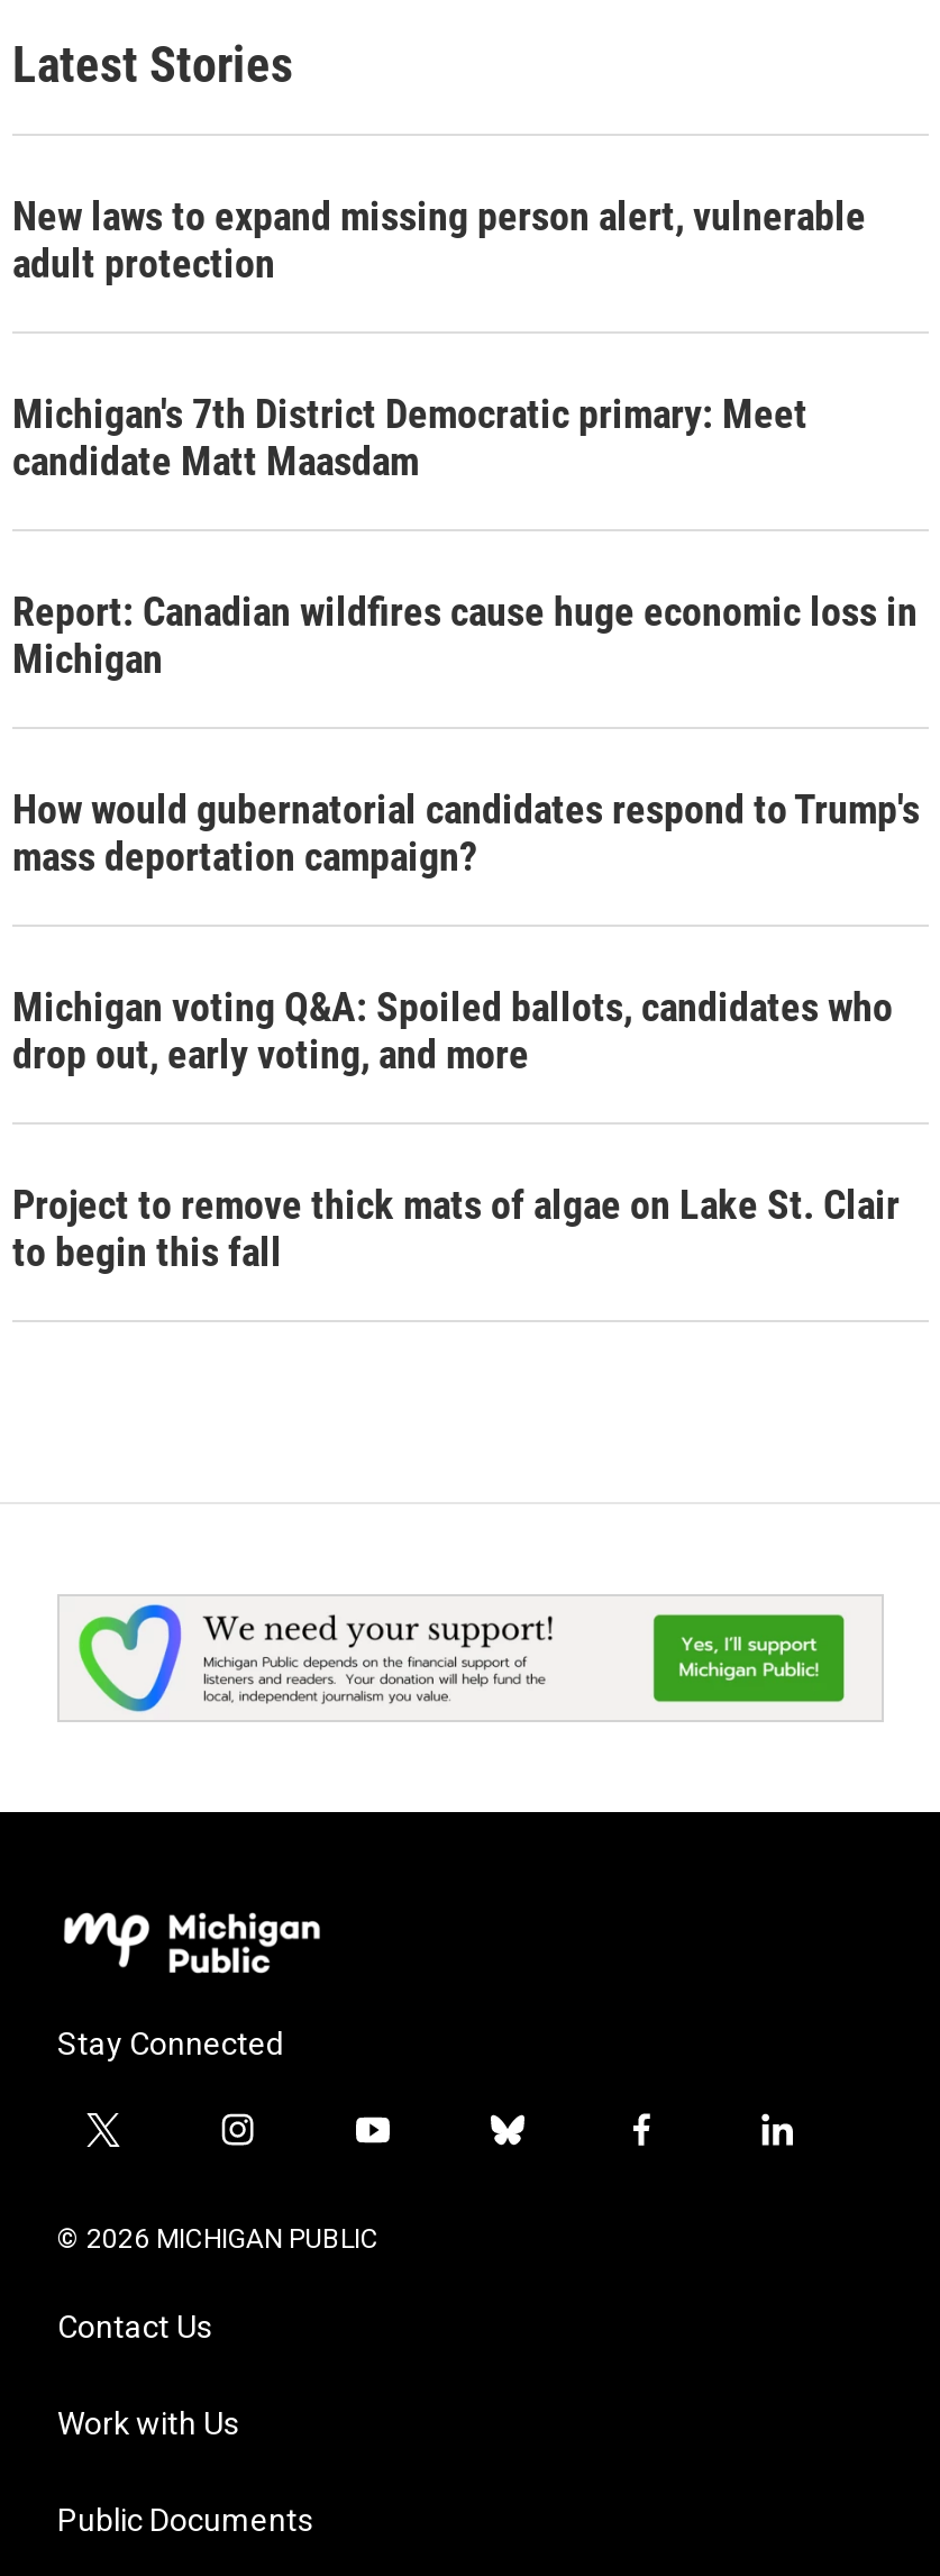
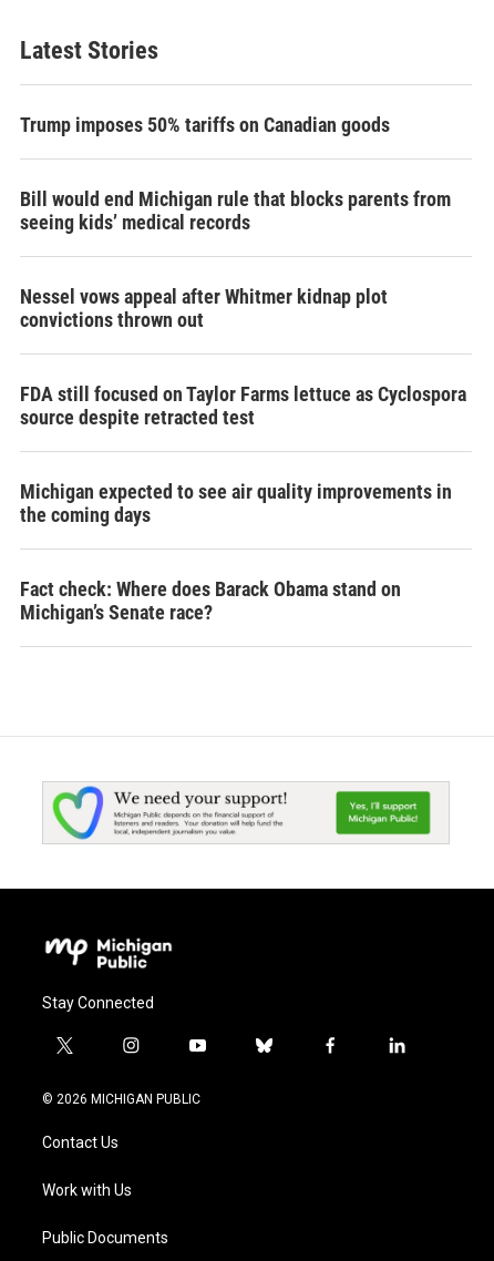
[12,193,866,287] New laws to expand missing person alert, vulnerable | adult protection -> [20,113,390,137] Trump imposes 50% tariffs on Canadian goods
[12,390,807,485] Michigan's 7th District Democratic primary: Meet | candidate Matt Maasdam -> [20,187,451,234] Bill would end Michigan rule that blocks parents from | seeing kids’ medical records
[12,588,918,682] Report: Canadian wildfires cause huge economic loss in | Michigan -> [20,285,388,332] Nessel vows appeal after Whitmer kidnap plot | convictions thrown out
[12,786,920,880] How would gubernatorial candidates respond to Trump's | mass deportation campaign? -> [20,383,466,429] FDA still focused on Taylor Farms lettuce as Cyclospora | source despite retracted test
[12,983,893,1078] Michigan voting Q&A: Spoiled ballots, candidates who | drop out, early voting, and more -> [20,480,452,527] Michigan expected to see air quality improvements in | the coming days
[12,1181,900,1276] Project to remove thick mats of algae on Lake St. Clair | to begin this fall -> [20,578,401,624] Fact check: Where does Barack Obama stand on | Michigan’s Senate race?

